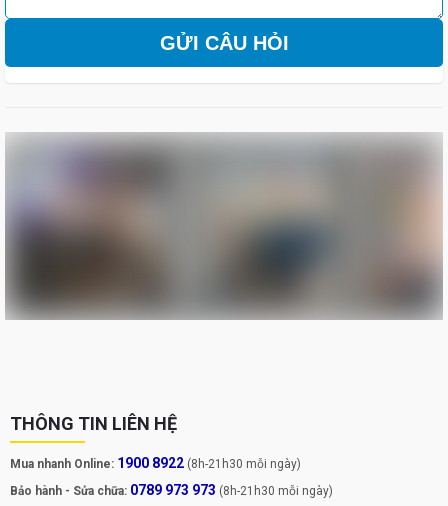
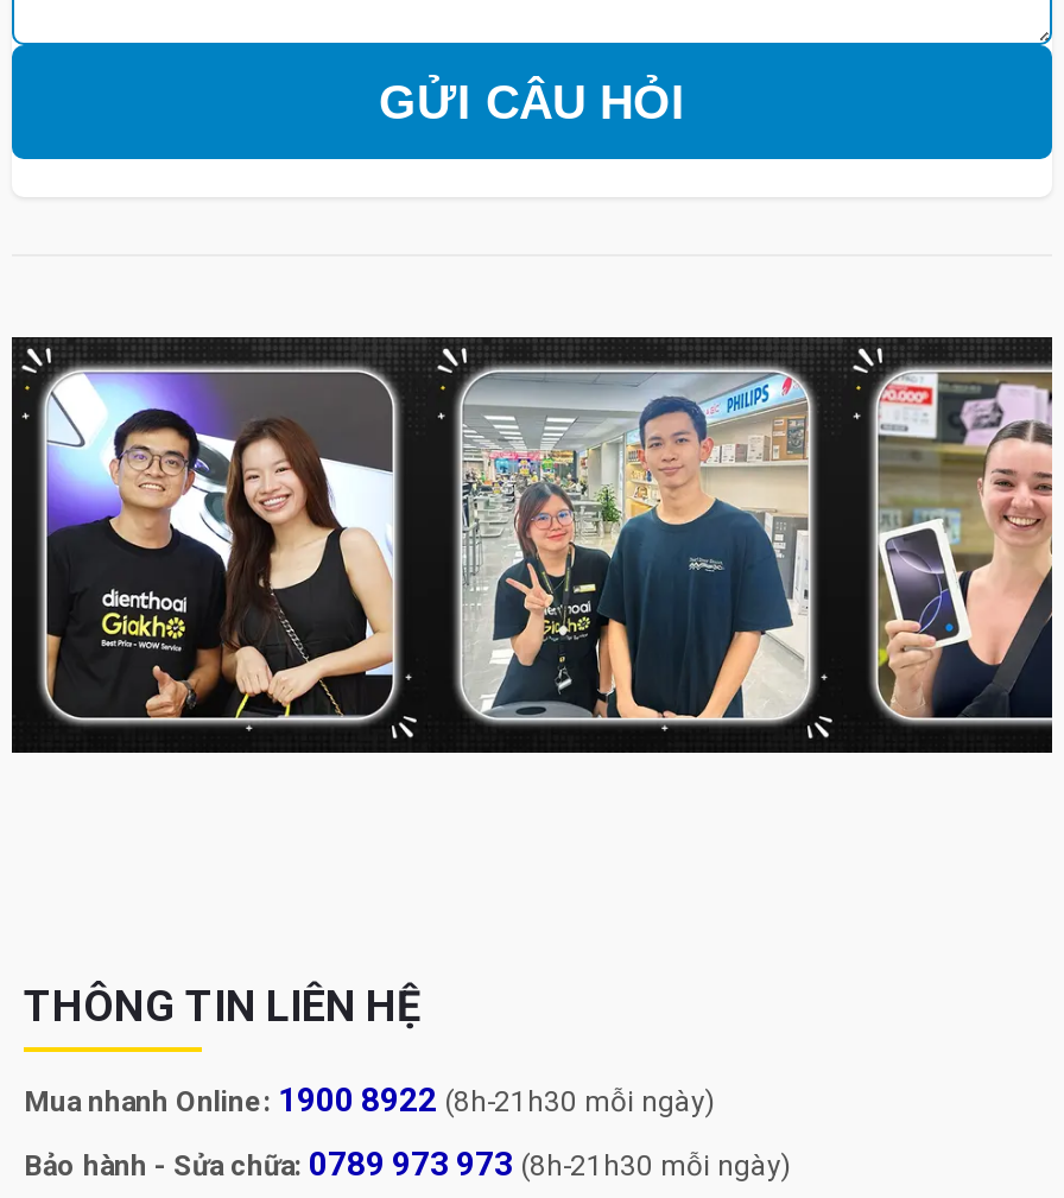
[5,132,443,320] [image] -> [9,316,1054,758] [image]

